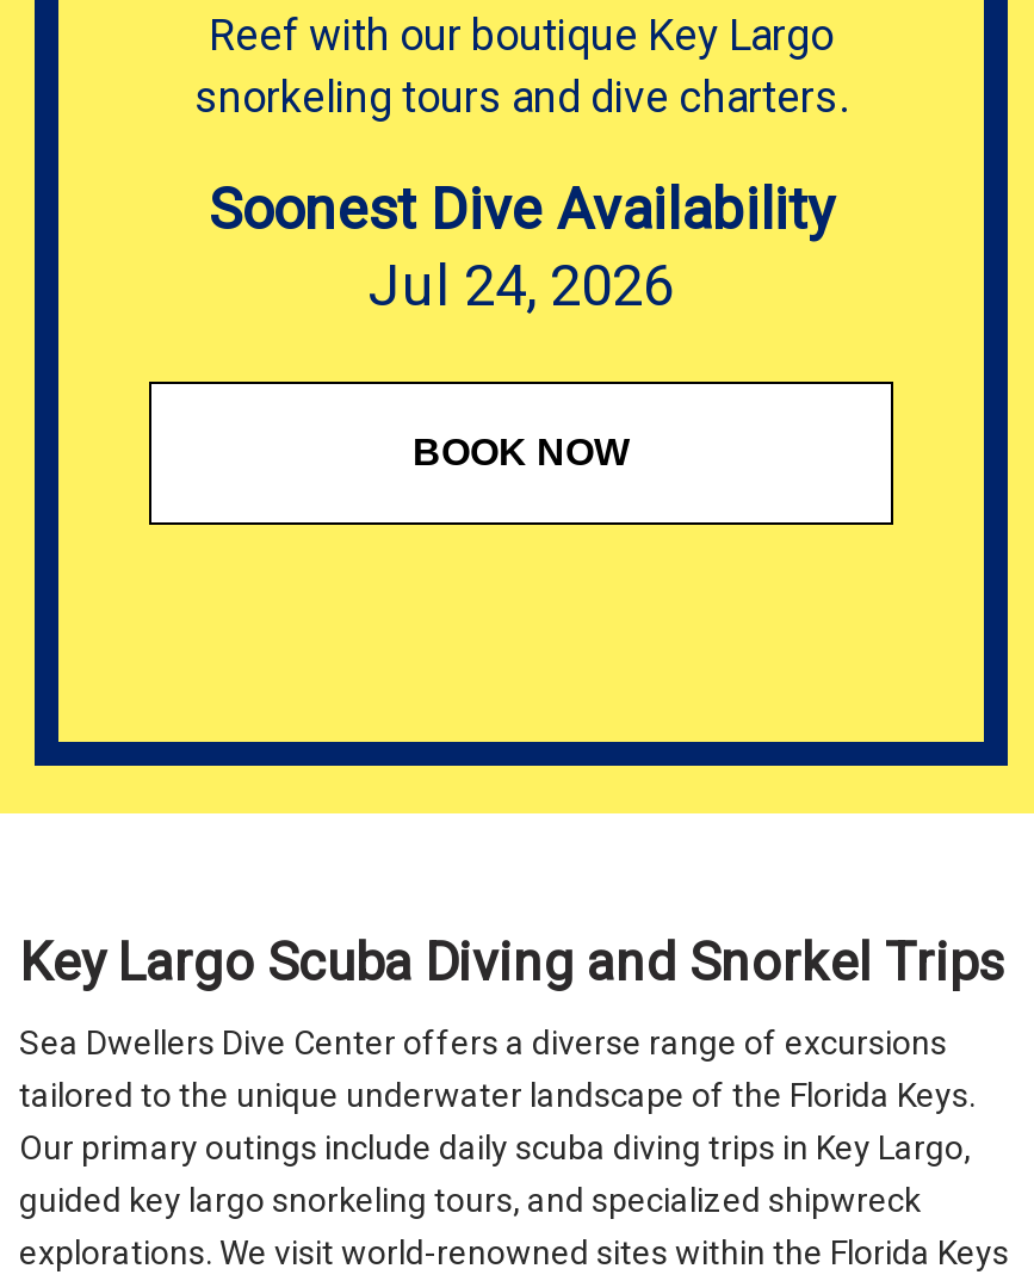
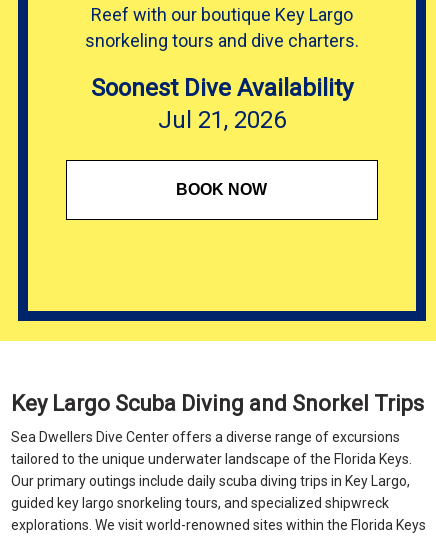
[369,253,674,320] Jul 24, 2026 -> [158,106,286,134] Jul 21, 2026

